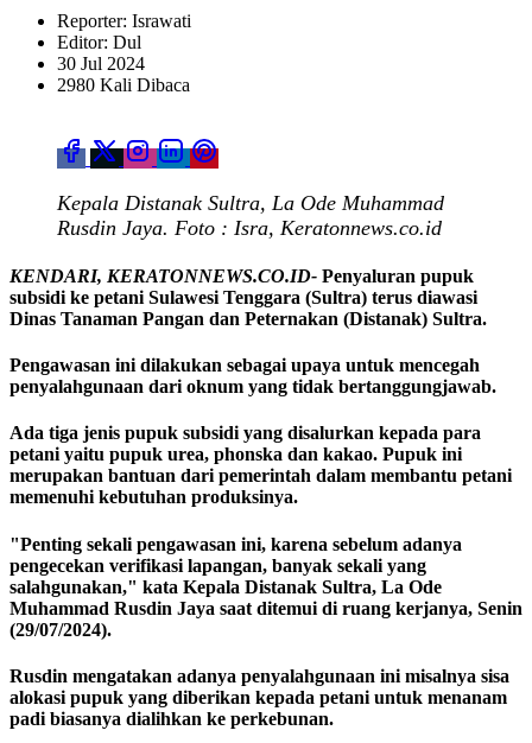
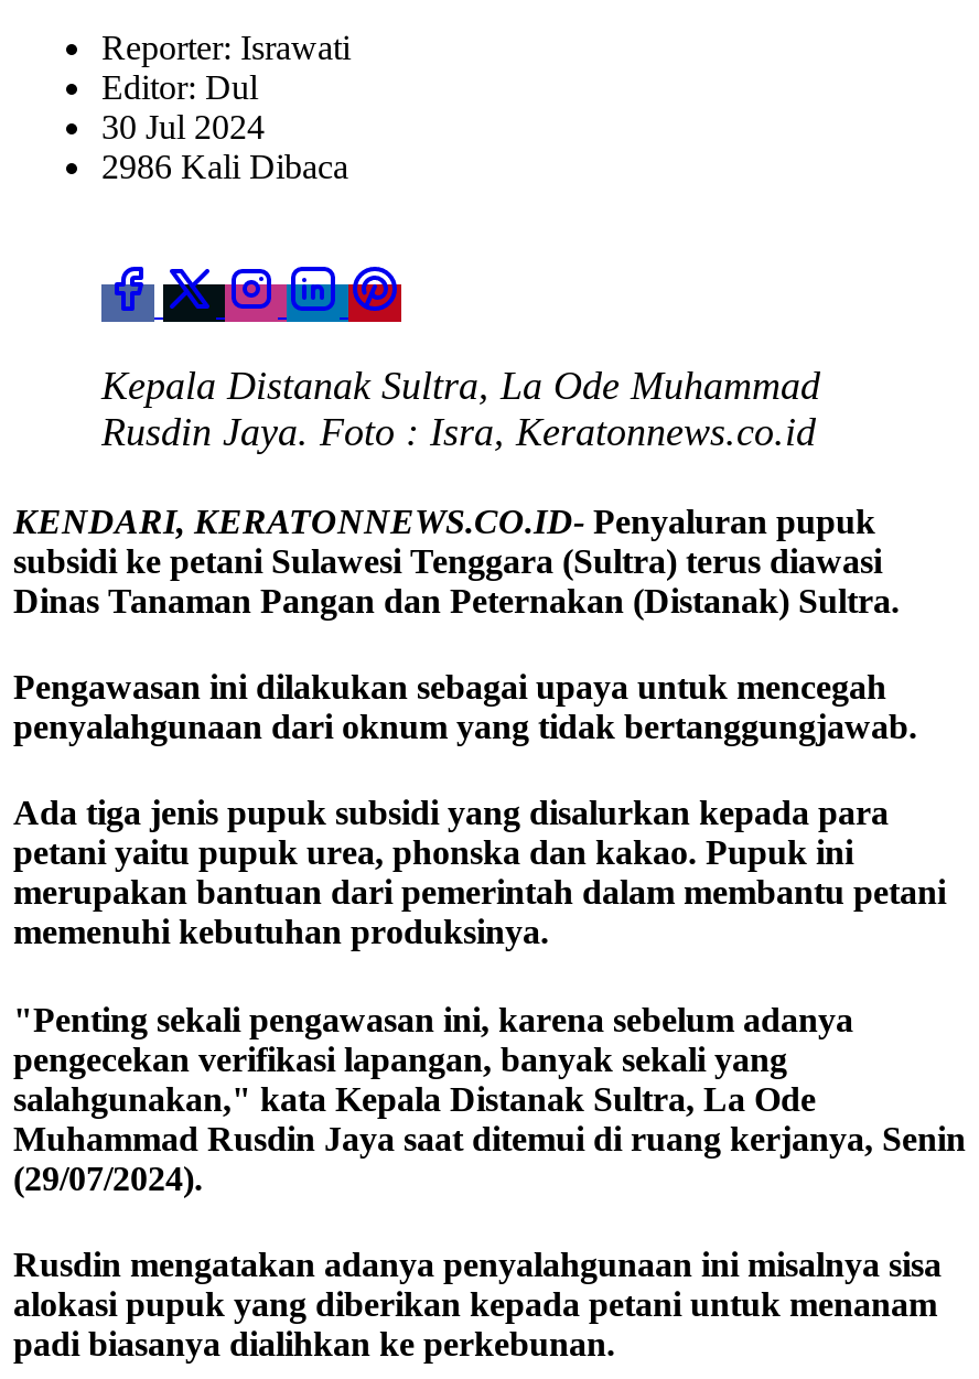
[57,74,190,94] 2980 Kali Dibaca -> [101,147,348,184] 2986 Kali Dibaca

